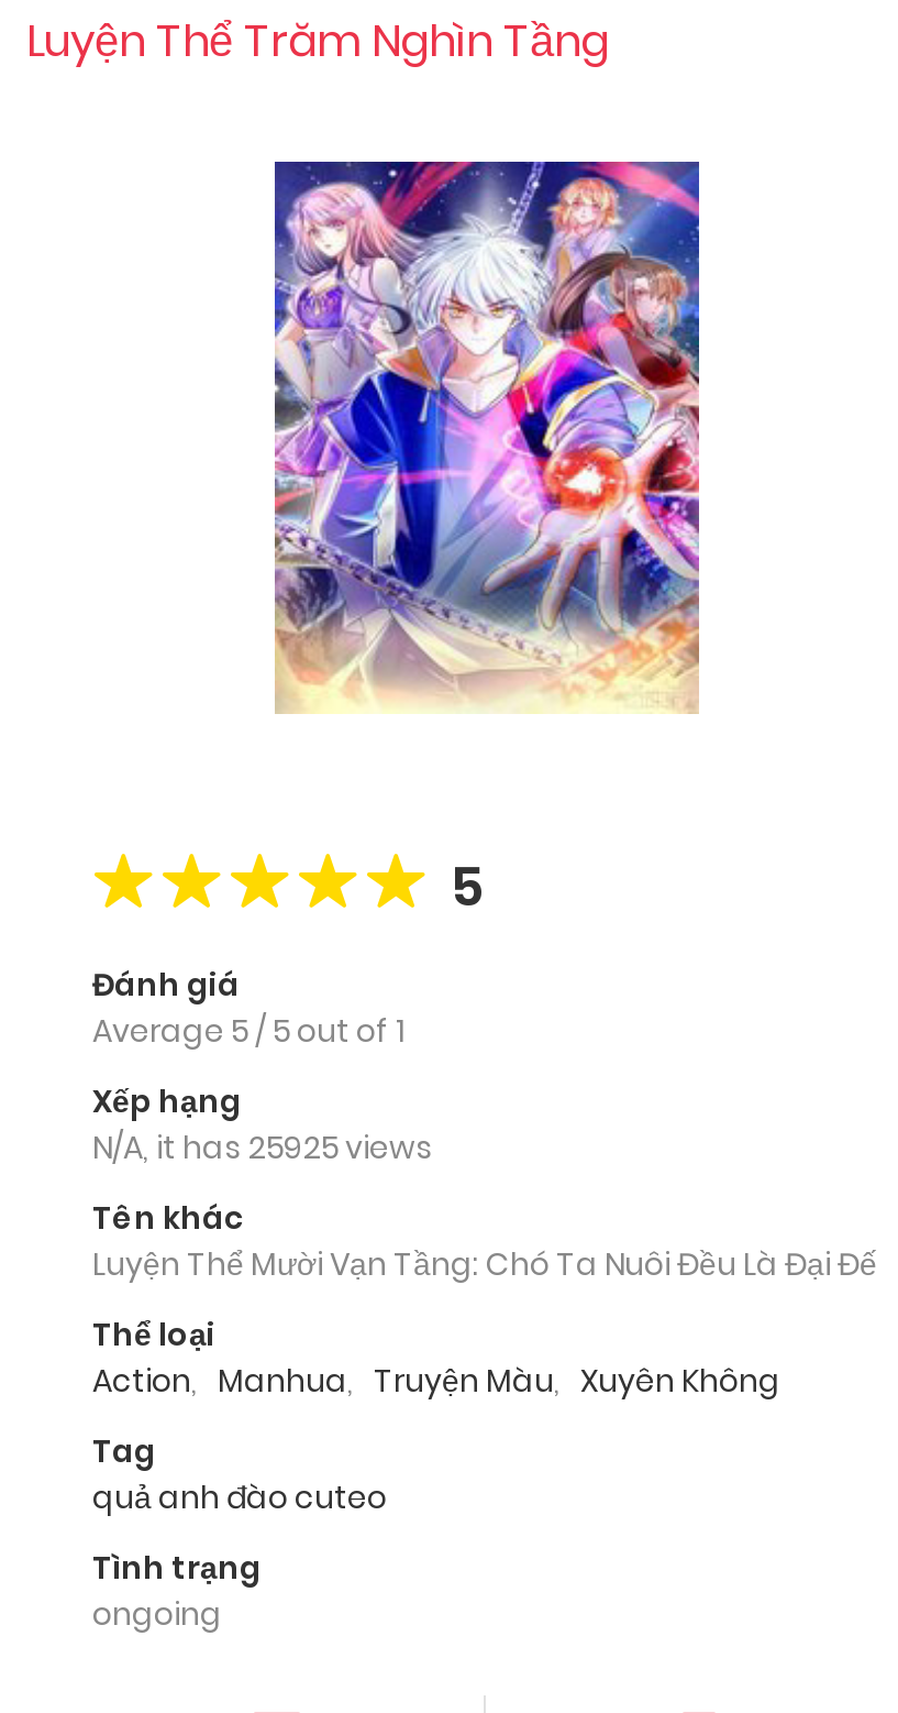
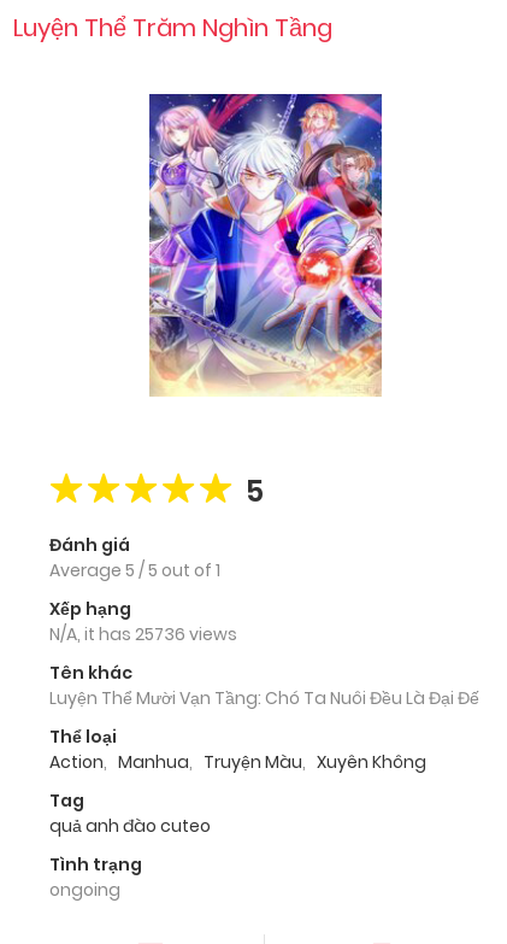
[92,1126,433,1170] N/A, it has 25925 views -> [49,623,237,647] N/A, it has 25736 views

